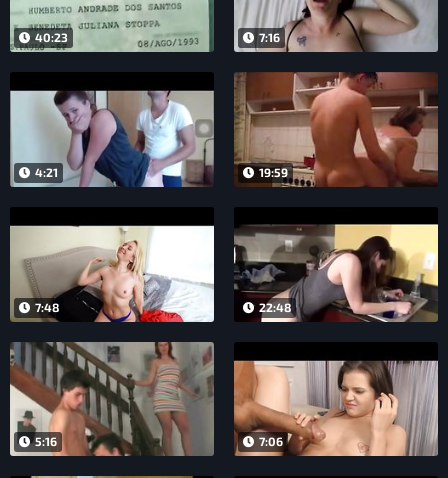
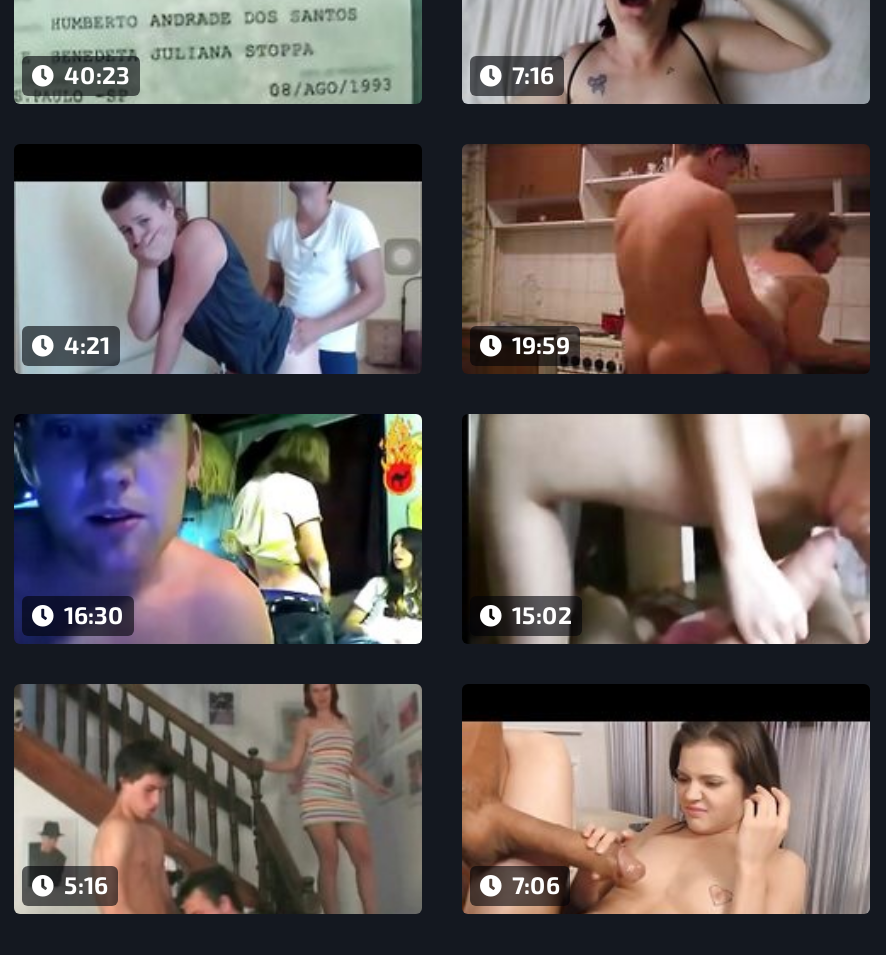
[9,207,215,323] [image] | 7:48 -> [12,412,424,646] [image] | 16:30
[233,207,439,323] [image] | 22:48 -> [462,412,872,646] [image] | 15:02

